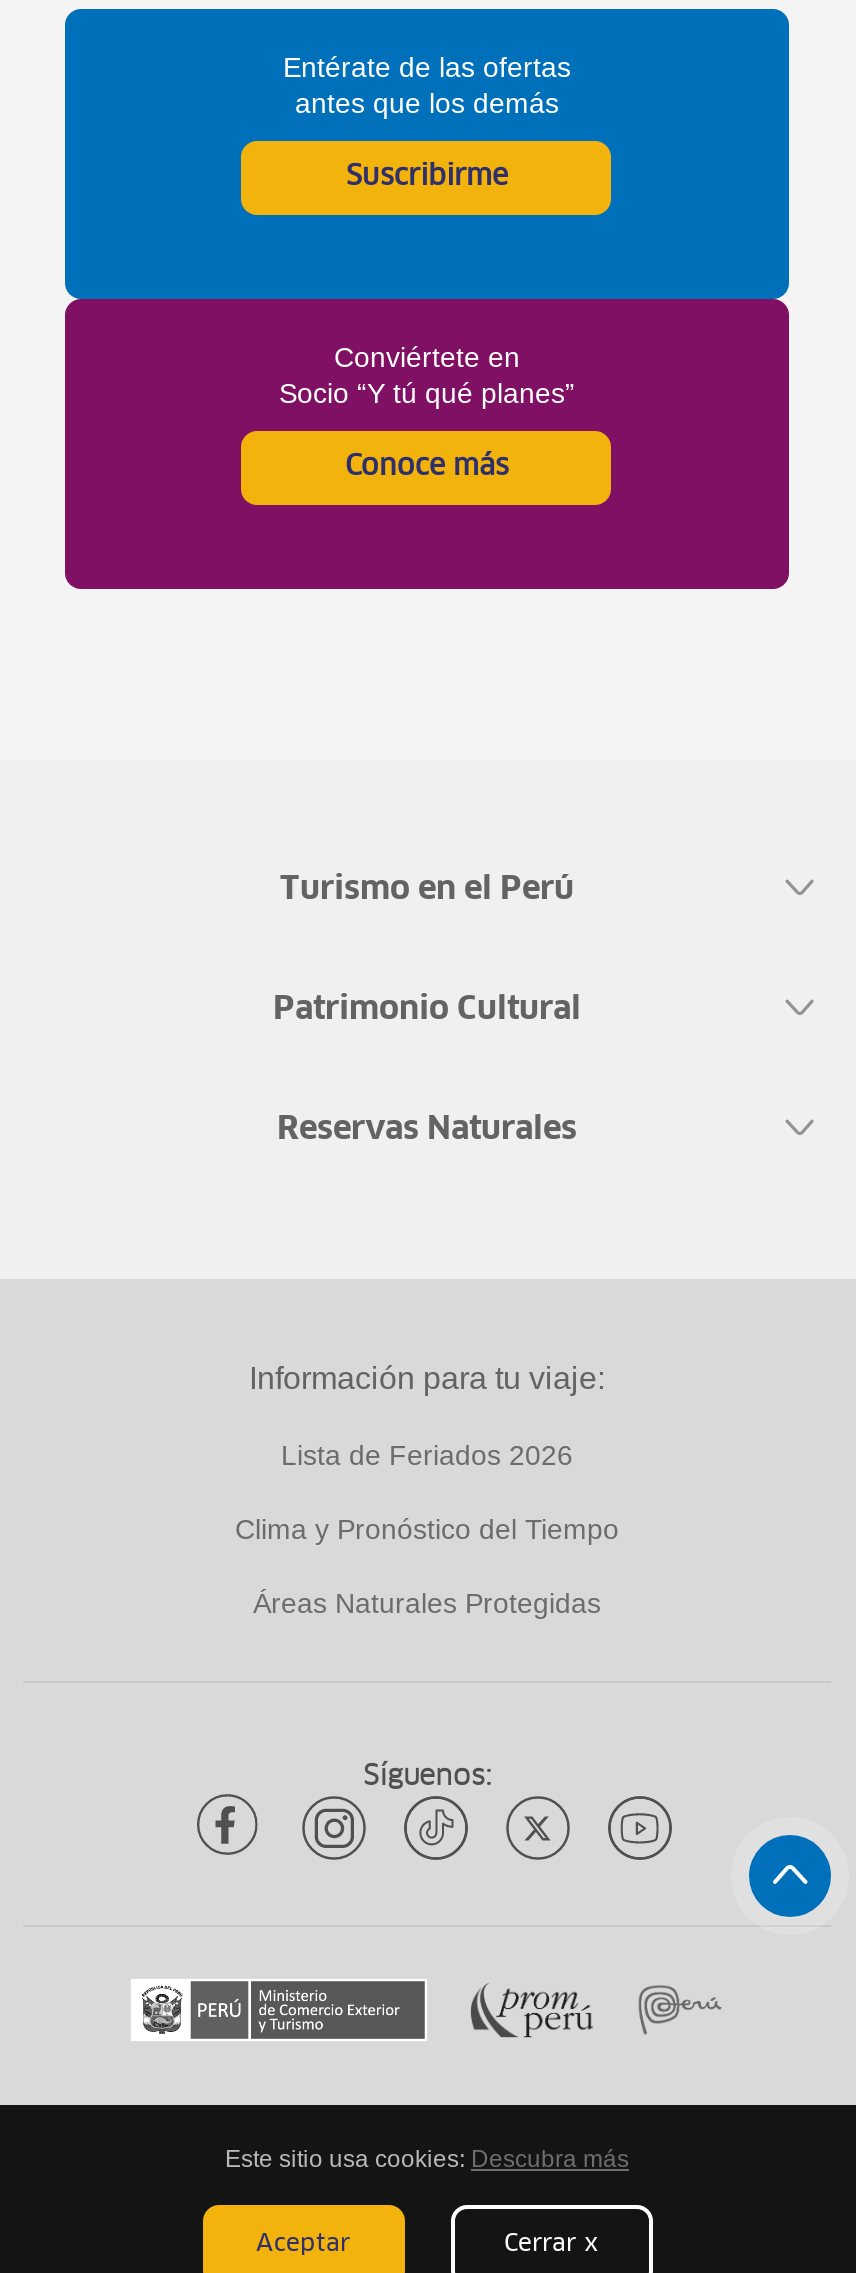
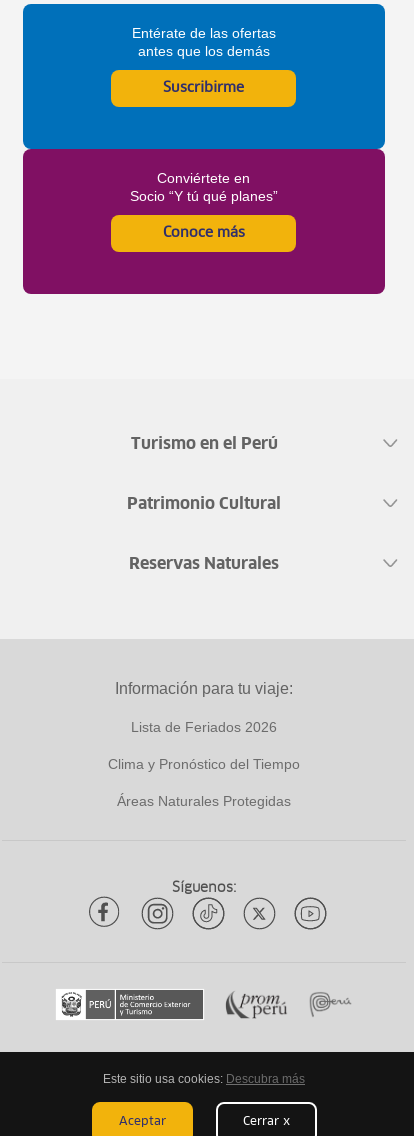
[747,1833,833,1919] [image] -> none

